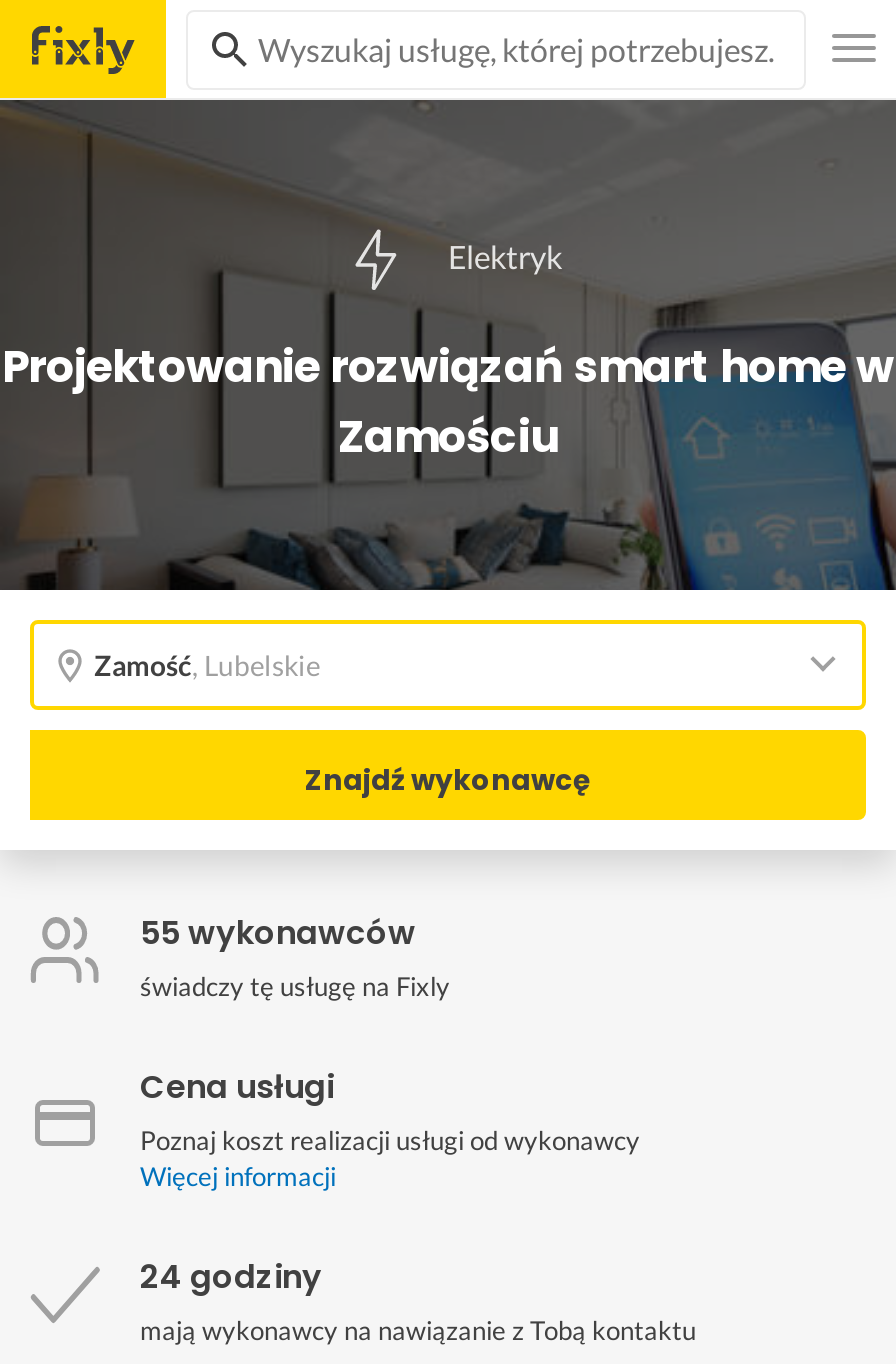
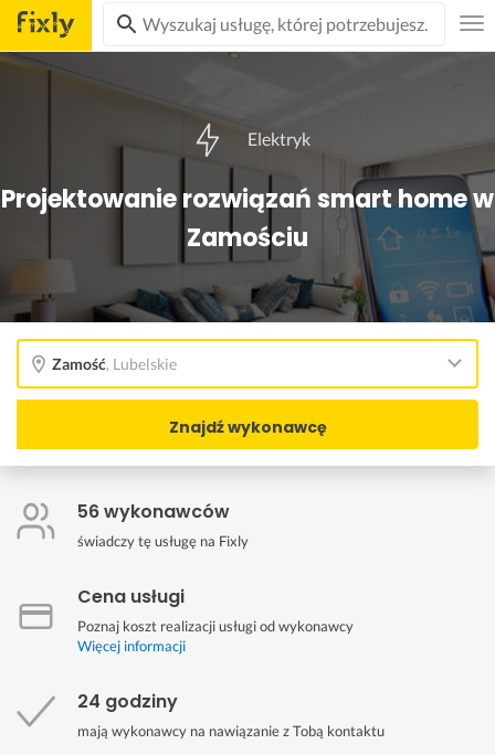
[140,910,416,956] 55 wykonawców -> [77,499,230,524] 56 wykonawców

